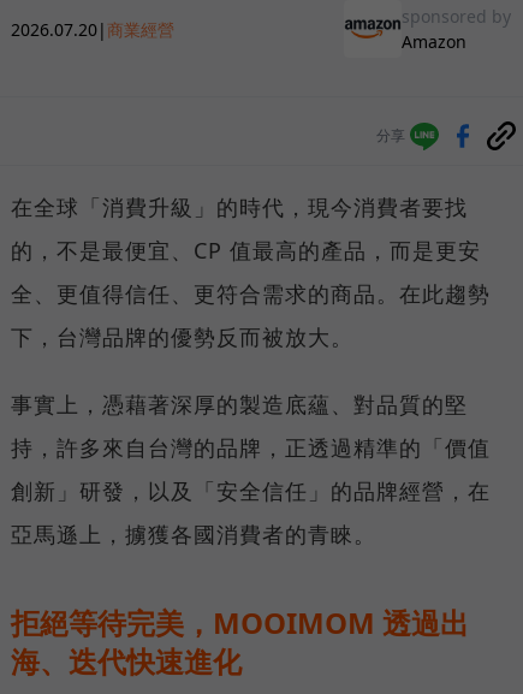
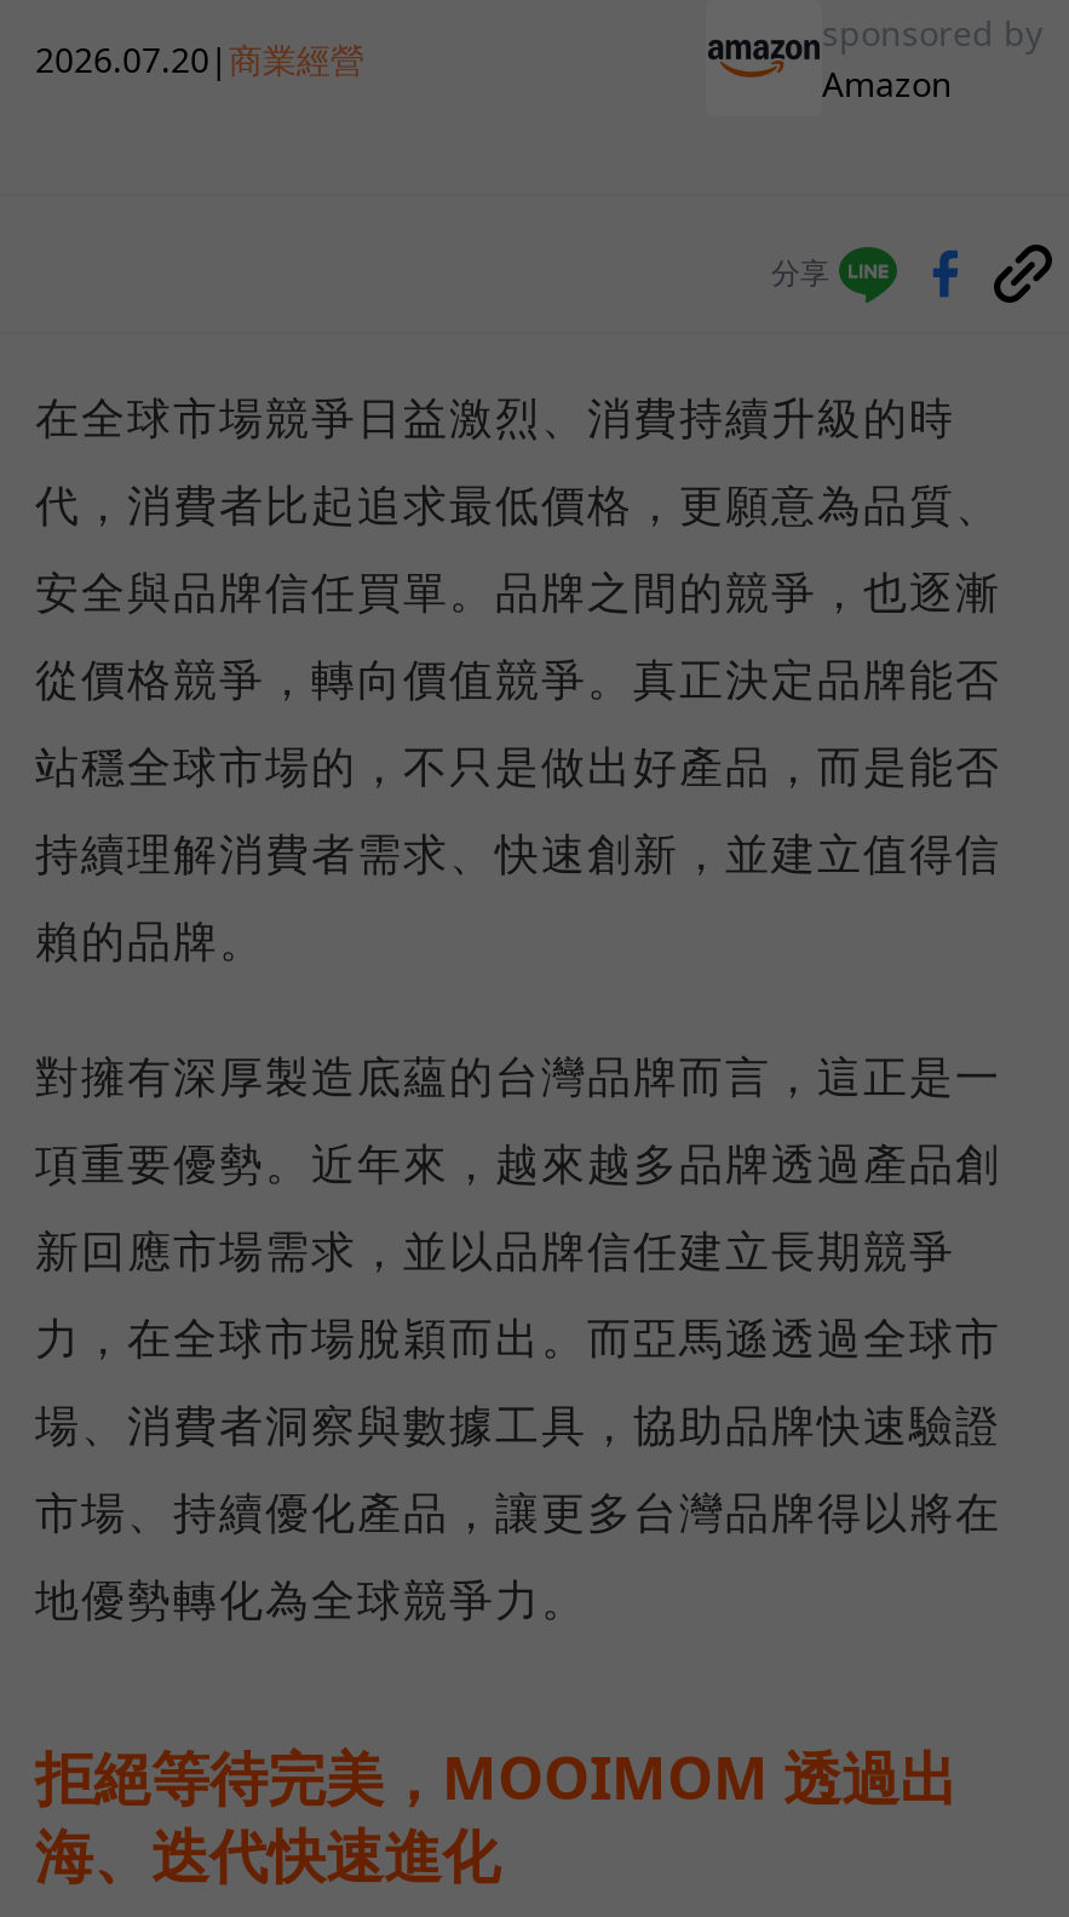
[11,193,491,549] 在全球「消費升級」的時代，現今消費者要找 | 的，不是最便宜、CP 值最高的產品，而是更安 | 全、更值得信任、更符合需求的商品。在此趨勢 | 下，台灣品牌的優勢反而被放大。 | 事實上，憑藉著深厚的製造底蘊、對品質的堅 | 持，許多來自台灣的品牌，正透過精準的「價值 | 創新」研發，以及「安全信任」的品牌經營，在 | 亞馬遜上，擄獲各國消費者的青睞。 -> [35,388,1001,1628] 在全球市場競爭日益激烈、消費持續升級的時 | 代，消費者比起追求最低價格，更願意為品質、 | 安全與品牌信任買單。品牌之間的競爭，也逐漸 | 從價格競爭，轉向價值競爭。真正決定品牌能否 | 站穩全球市場的，不只是做出好產品，而是能否 | 持續理解消費者需求、快速創新，並建立值得信 | 賴的品牌。 | 對擁有深厚製造底蘊的台灣品牌而言，這正是一 | 項重要優勢。近年來，越來越多品牌透過產品創 | 新回應市場需求，並以品牌信任建立長期競爭 | 力，在全球市場脫穎而出。而亞馬遜透過全球市 | 場、消費者洞察與數據工具，協助品牌快速驗證 | 市場、持續優化產品，讓更多台灣品牌得以將在 | 地優勢轉化為全球競爭力。

